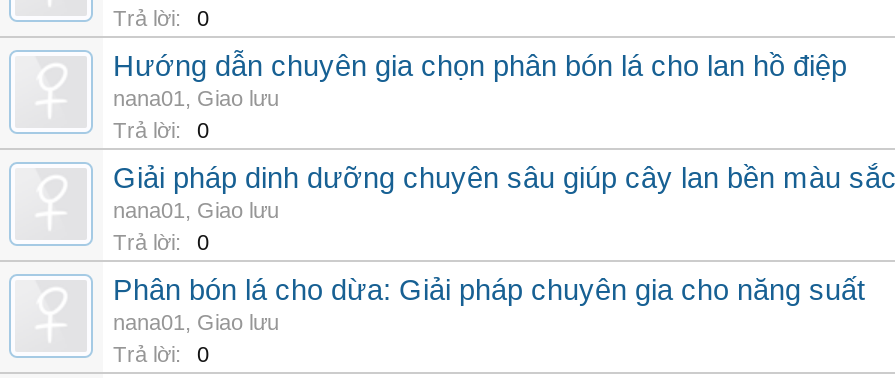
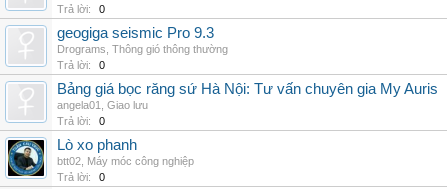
[113,50,847,110] Hướng dẫn chuyên gia chọn phân bón lá cho lan hồ điệp | nana01, Giao lưu -> [57,25,228,55] geogiga seismic Pro 9.3 | Drograms, Thông gió thông thường
[113,162,895,222] Giải pháp dinh dưỡng chuyên sâu giúp cây lan bền màu sắc | nana01, Giao lưu -> [57,81,438,111] Bảng giá bọc răng sứ Hà Nội: Tư vấn chuyên gia My Auris | angela01, Giao lưu
none -> [7,139,45,177] [image]
[113,274,865,334] Phân bón lá cho dừa: Giải pháp chuyên gia cho năng suất | nana01, Giao lưu -> [57,137,194,167] Lò xo phanh | btt02, Máy móc công nghiệp

